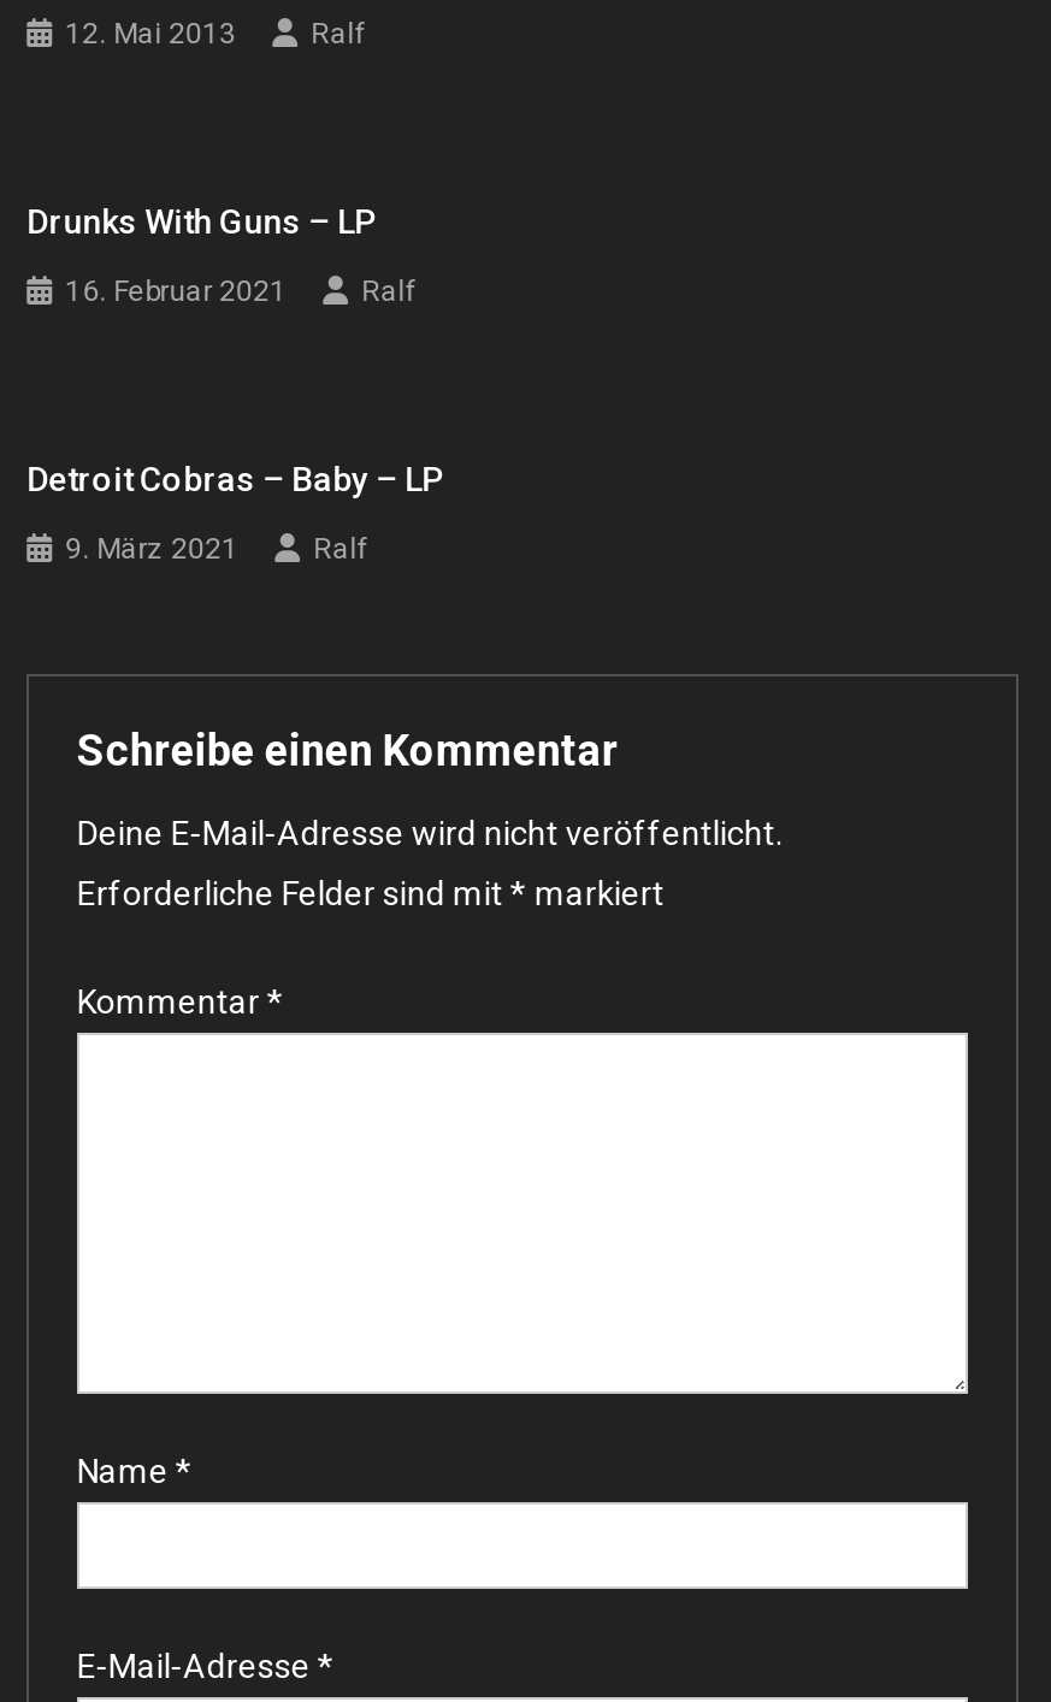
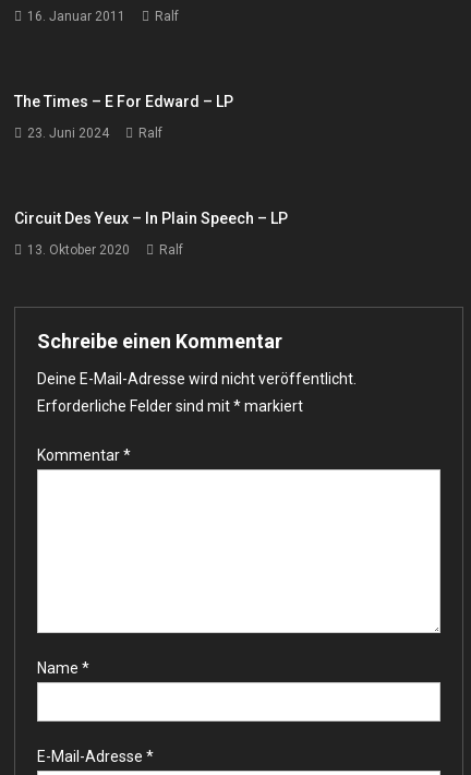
[65,16,236,50] 12. Mai 2013 -> [27,9,125,24] 16. Januar 2011
[27,202,376,240] Drunks With Guns – LP -> [14,93,233,110] The Times – E For Edward – LP
[65,274,287,308] 16. Februar 2021 -> [27,125,109,141] 23. Juni 2024
[27,459,443,498] Detroit Cobras – Baby – LP -> [14,209,288,227] Circuit Des Yeux – In Plain Speech – LP
[65,532,239,565] 9. März 2021 -> [27,242,130,257] 13. Oktober 2020

